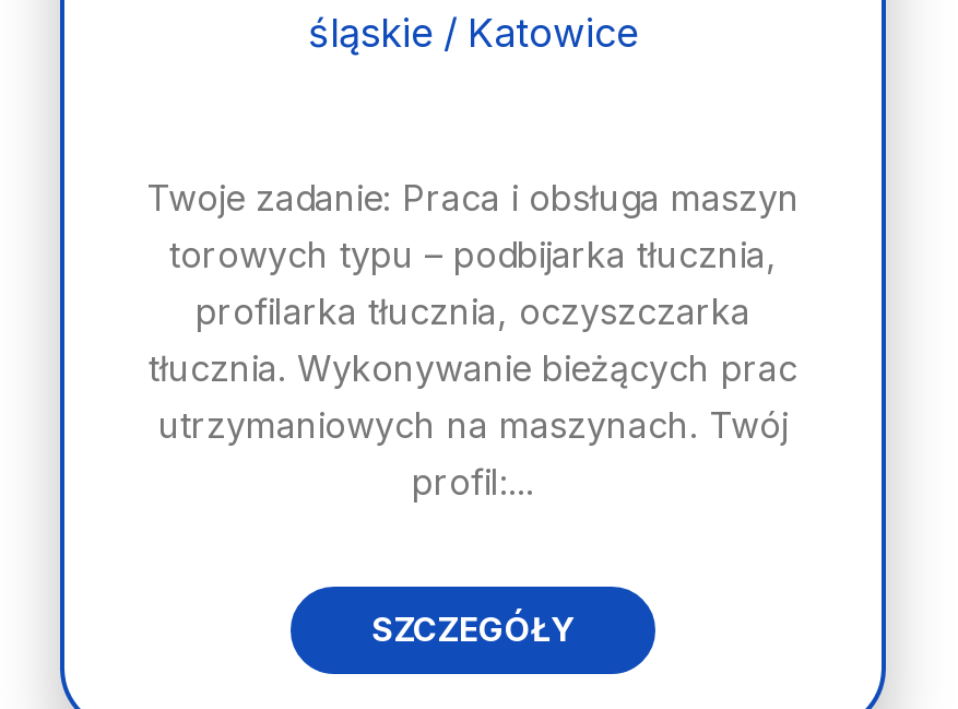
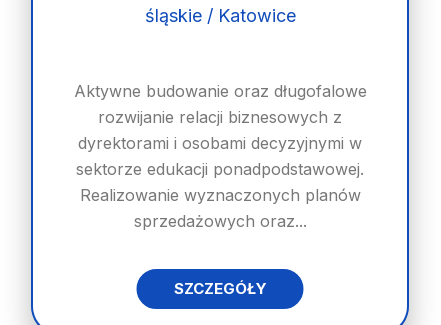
[146,176,800,504] Twoje zadanie: Praca i obsługa maszyn | torowych typu – podbijarka tłucznia, | profilarka tłucznia, oczyszczarka | tłucznia. Wykonywanie bieżących prac | utrzymaniowych na maszynach. Twój | profil:... -> [73,81,366,231] Aktywne budowanie oraz długofalowe | rozwijanie relacji biznesowych z | dyrektorami i osobami decyzyjnymi w | sektorze edukacji ponadpodstawowej. | Realizowanie wyznaczonych planów | sprzedażowych oraz...

